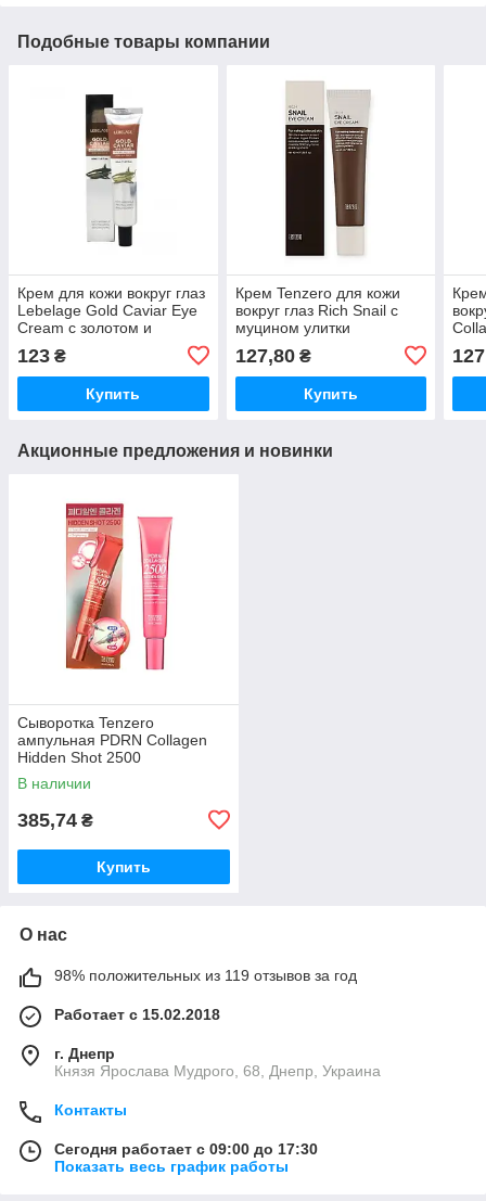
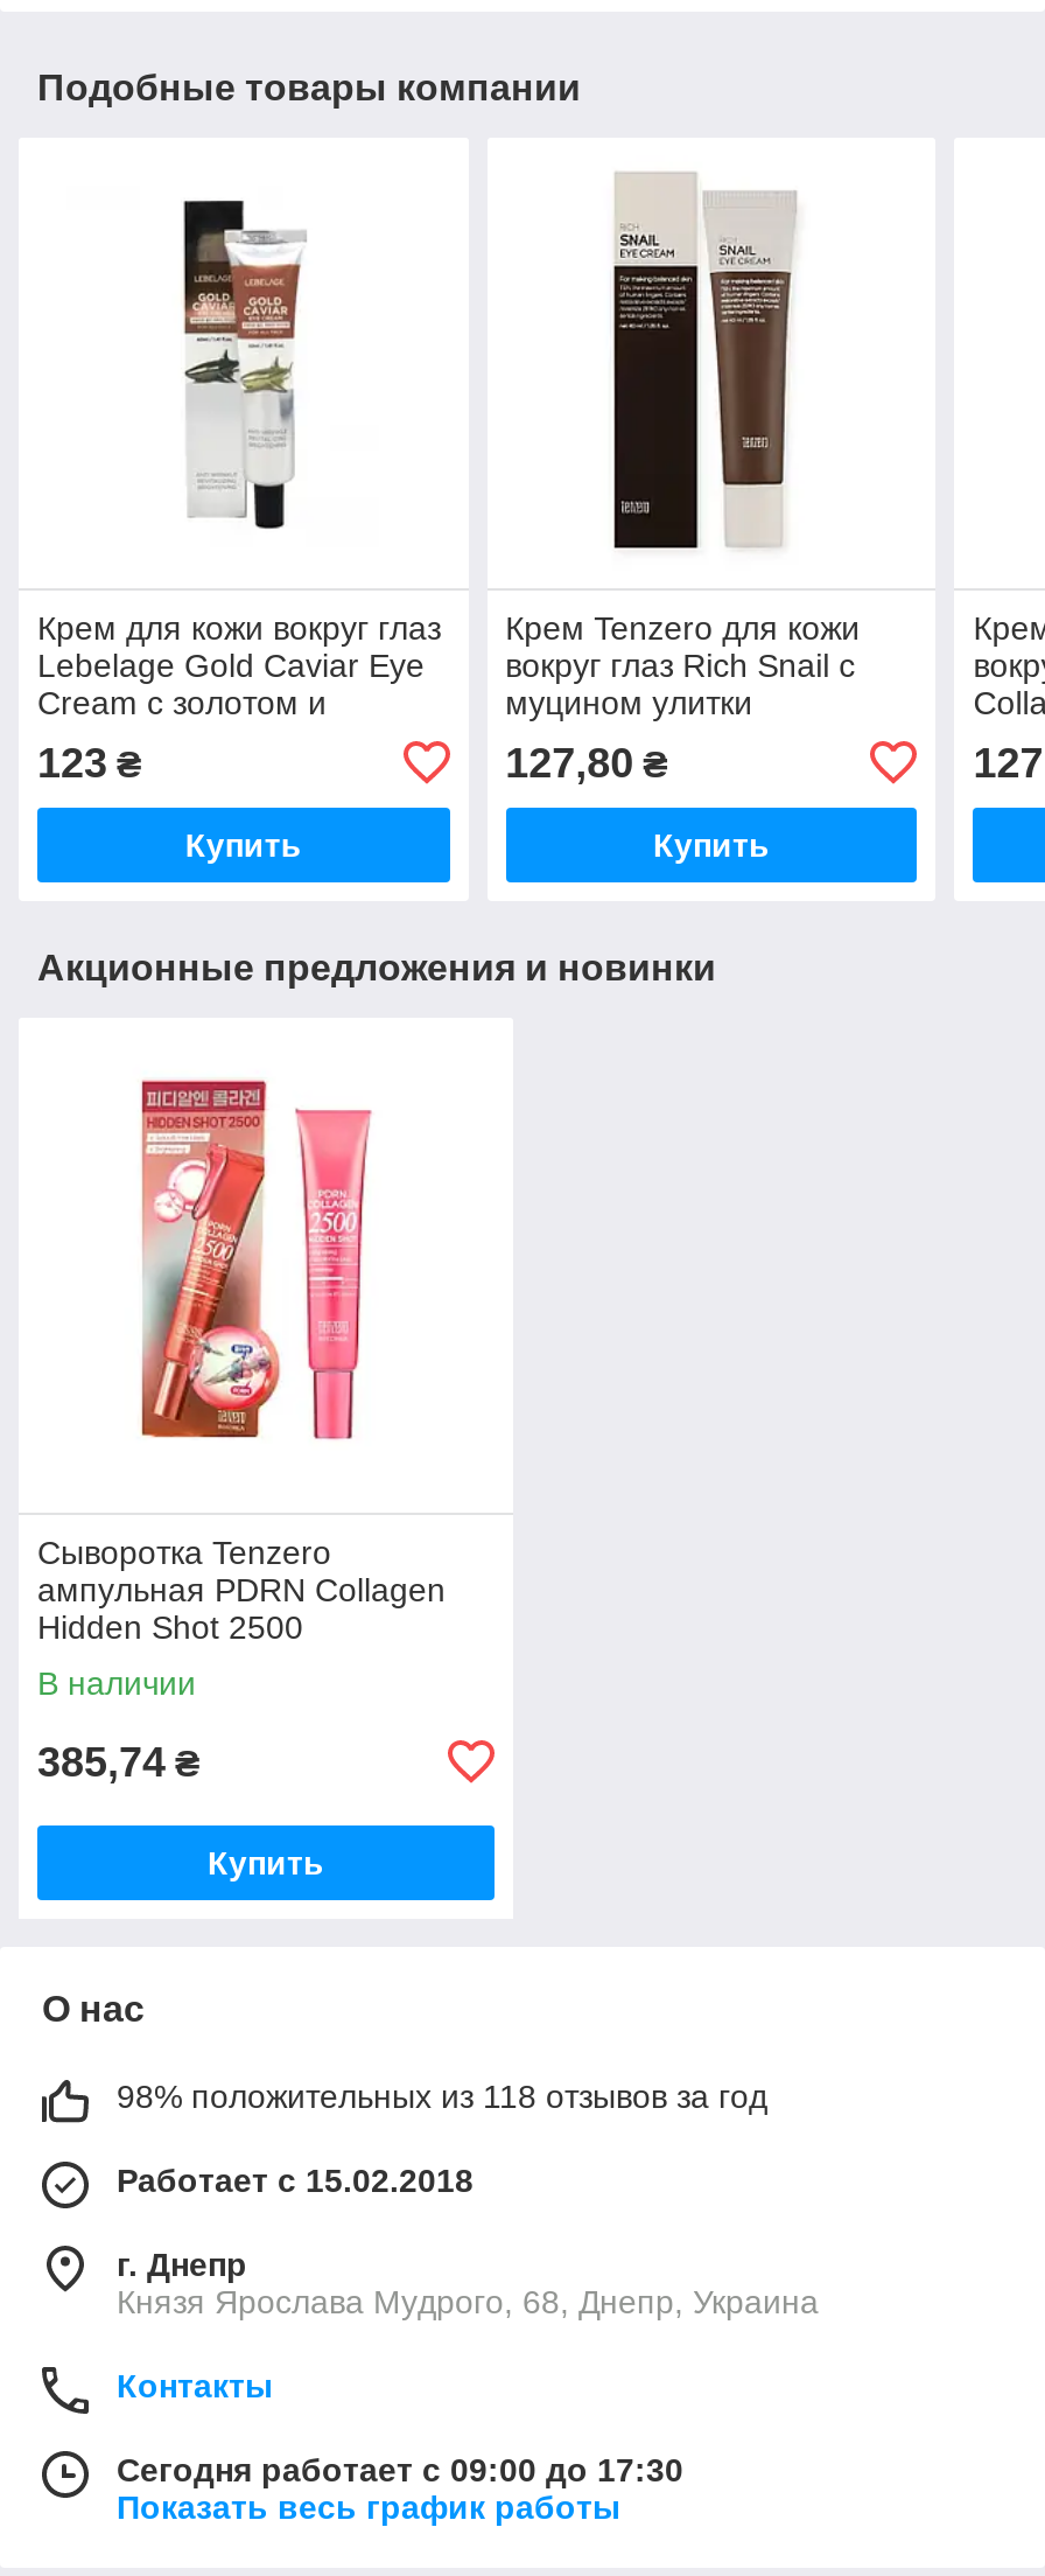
[54,966,357,984] 98% положительных из 119 отзывов за год -> [117,2077,767,2114] 98% положительных из 118 отзывов за год

